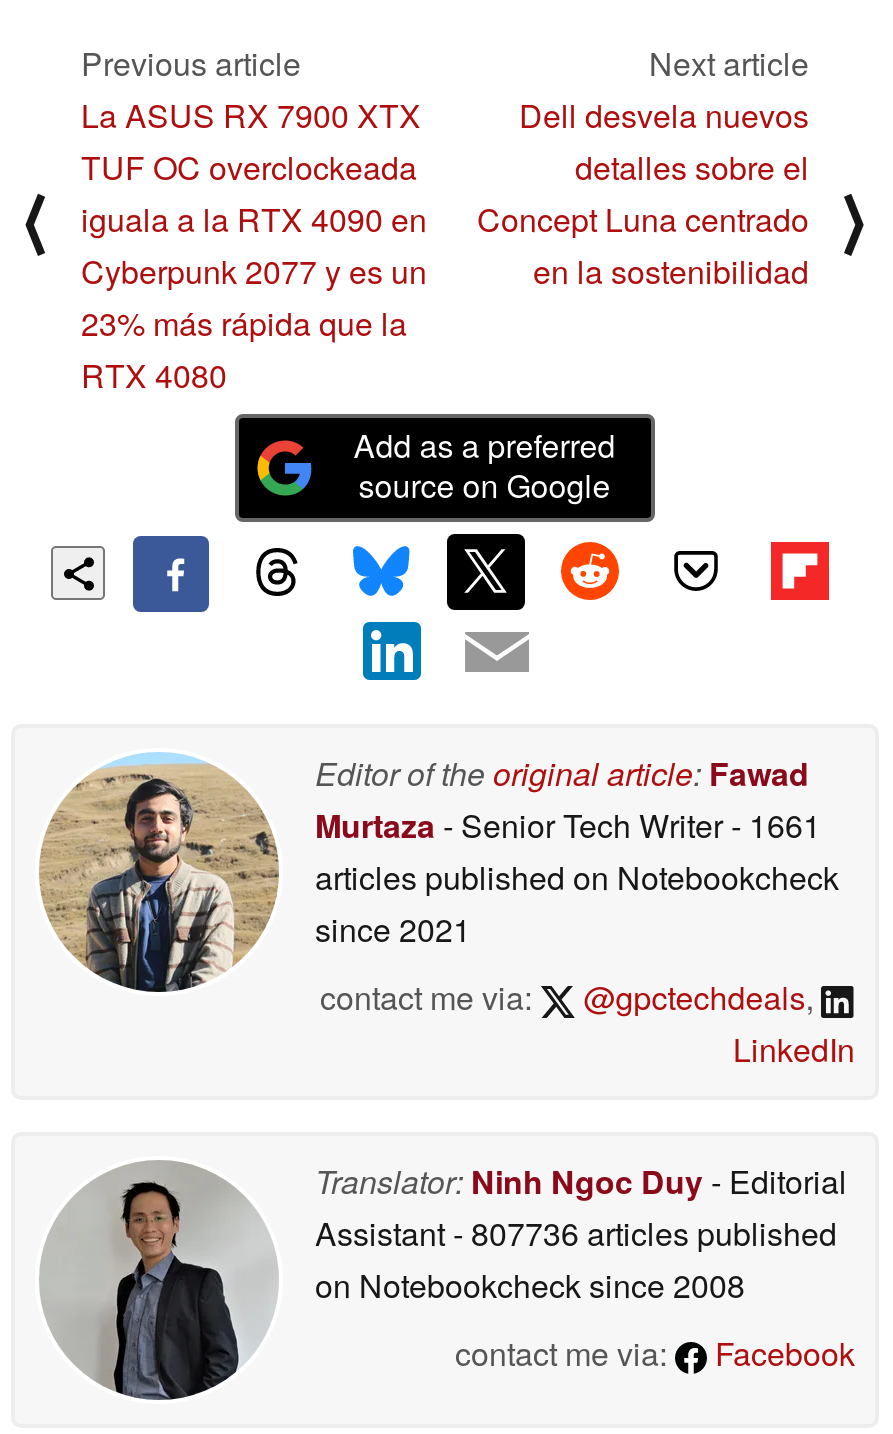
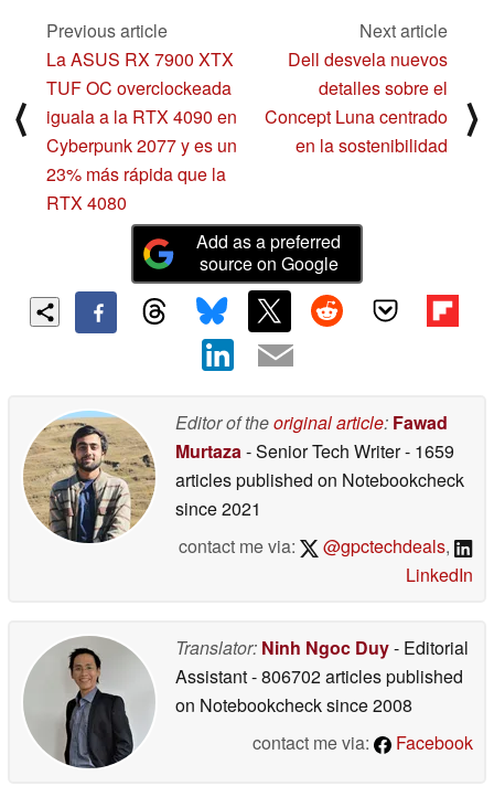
[315,802,821,848] Murtaza - Senior Tech Writer - 1661 -> [175,438,454,464] Murtaza - Senior Tech Writer - 1659
[315,1210,837,1256] Assistant - 807736 articles published -> [175,663,463,689] Assistant - 806702 articles published

